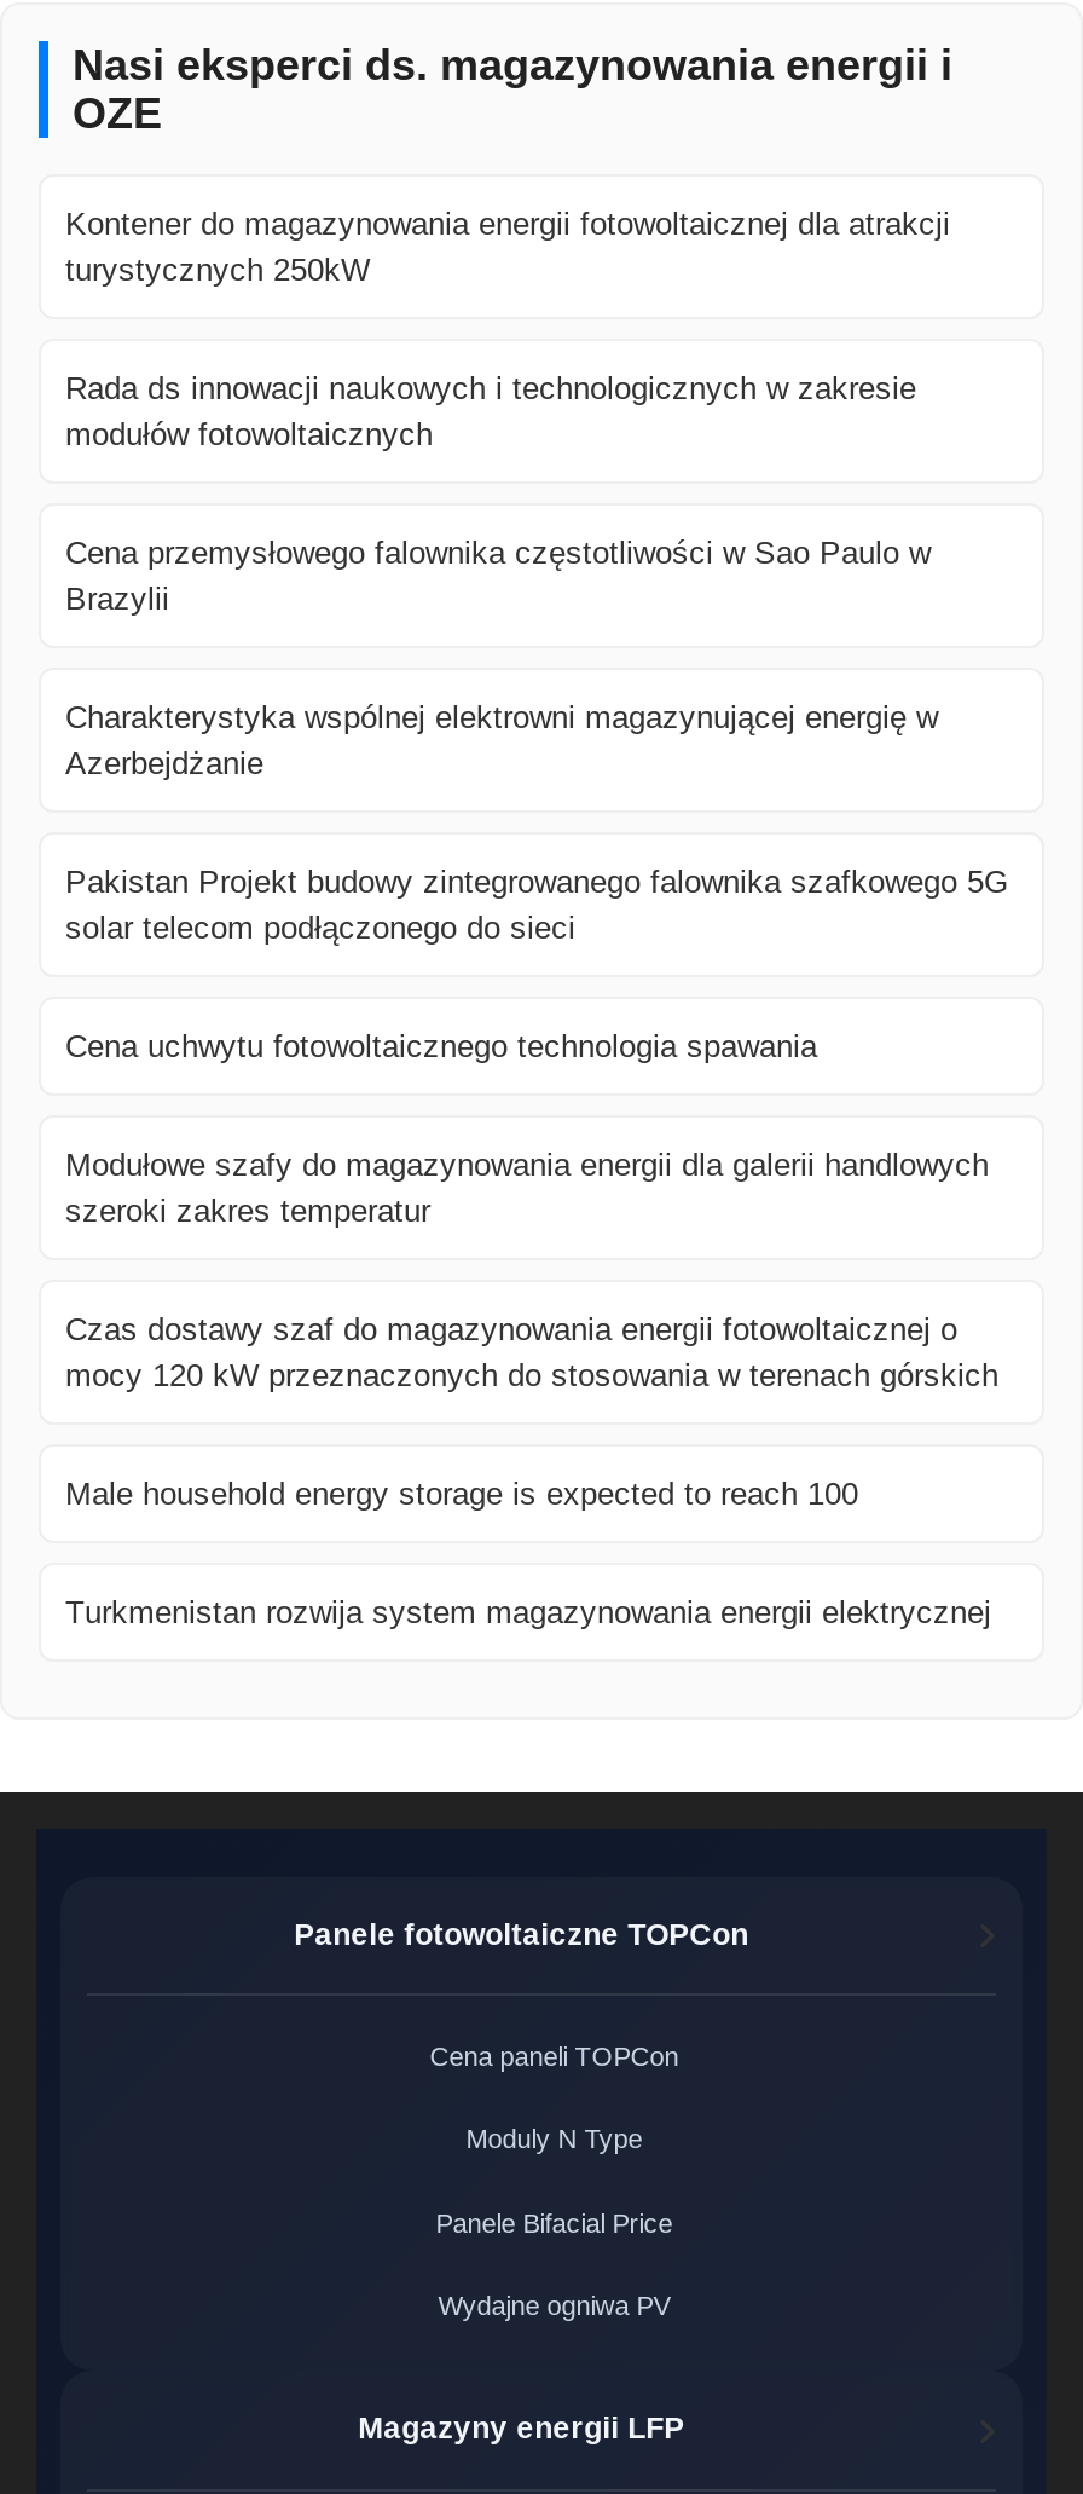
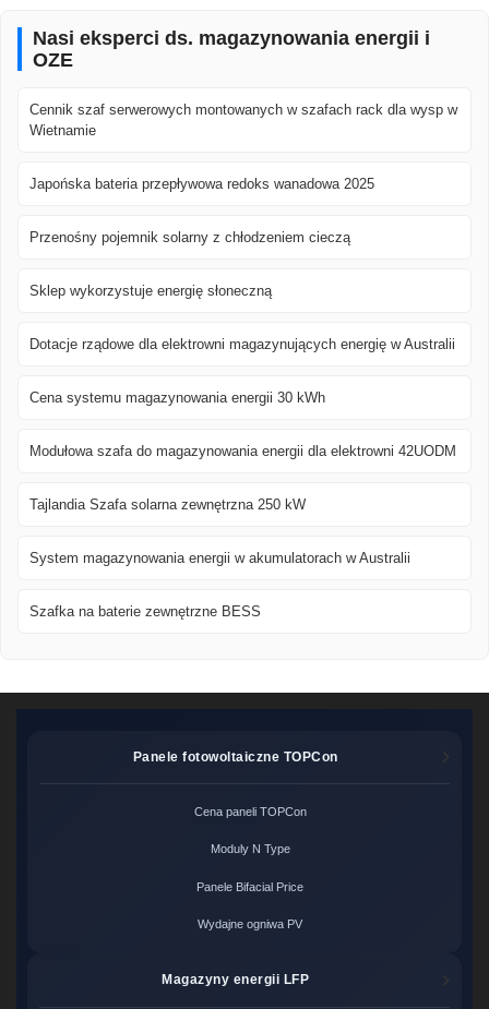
[65,206,950,288] Kontener do magazynowania energii fotowoltaicznej dla atrakcji | turystycznych 250kW -> [29,102,457,139] Cennik szaf serwerowych montowanych w szafach rack dla wysp w | Wietnamie
[65,370,916,453] Rada ds innowacji naukowych i technologicznych w zakresie | modułów fotowoltaicznych -> [29,176,374,192] Japońska bateria przepływowa redoks wanadowa 2025
[65,535,931,617] Cena przemysłowego falownika częstotliwości w Sao Paulo w | Brazylii -> [29,229,350,246] Przenośny pojemnik solarny z chłodzeniem cieczą
[65,699,938,782] Charakterystyka wspólnej elektrowni magazynującej energię w | Azerbejdżanie -> [29,283,272,299] Sklep wykorzystuje energię słoneczną
[65,864,1008,946] Pakistan Projekt budowy zintegrowanego falownika szafkowego 5G | solar telecom podłączonego do sieci -> [29,336,455,352] Dotacje rządowe dla elektrowni magazynujących energię w Australii
[65,1028,817,1065] Cena uchwytu fotowoltaicznego technologia spawania -> [29,390,325,406] Cena systemu magazynowania energii 30 kWh
[65,1147,989,1229] Modułowe szafy do magazynowania energii dla galerii handlowych | szeroki zakres temperatur -> [29,443,456,459] Modułowa szafa do magazynowania energii dla elektrowni 42UODM
[65,1311,998,1394] Czas dostawy szaf do magazynowania energii fotowoltaicznej o | mocy 120 kW przeznaczonych do stosowania w terenach górskich -> [29,496,306,513] Tajlandia Szafa solarna zewnętrzna 250 kW
[65,1476,858,1512] Male household energy storage is expected to reach 100 -> [29,550,410,566] System magazynowania energii w akumulatorach w Australii
[65,1594,991,1631] Turkmenistan rozwija system magazynowania energii elektrycznej -> [29,603,261,620] Szafka na baterie zewnętrzne BESS

